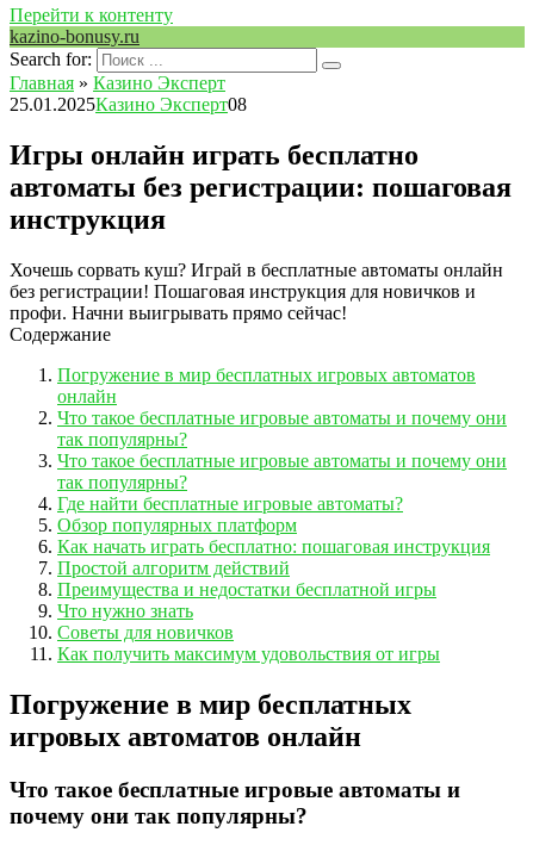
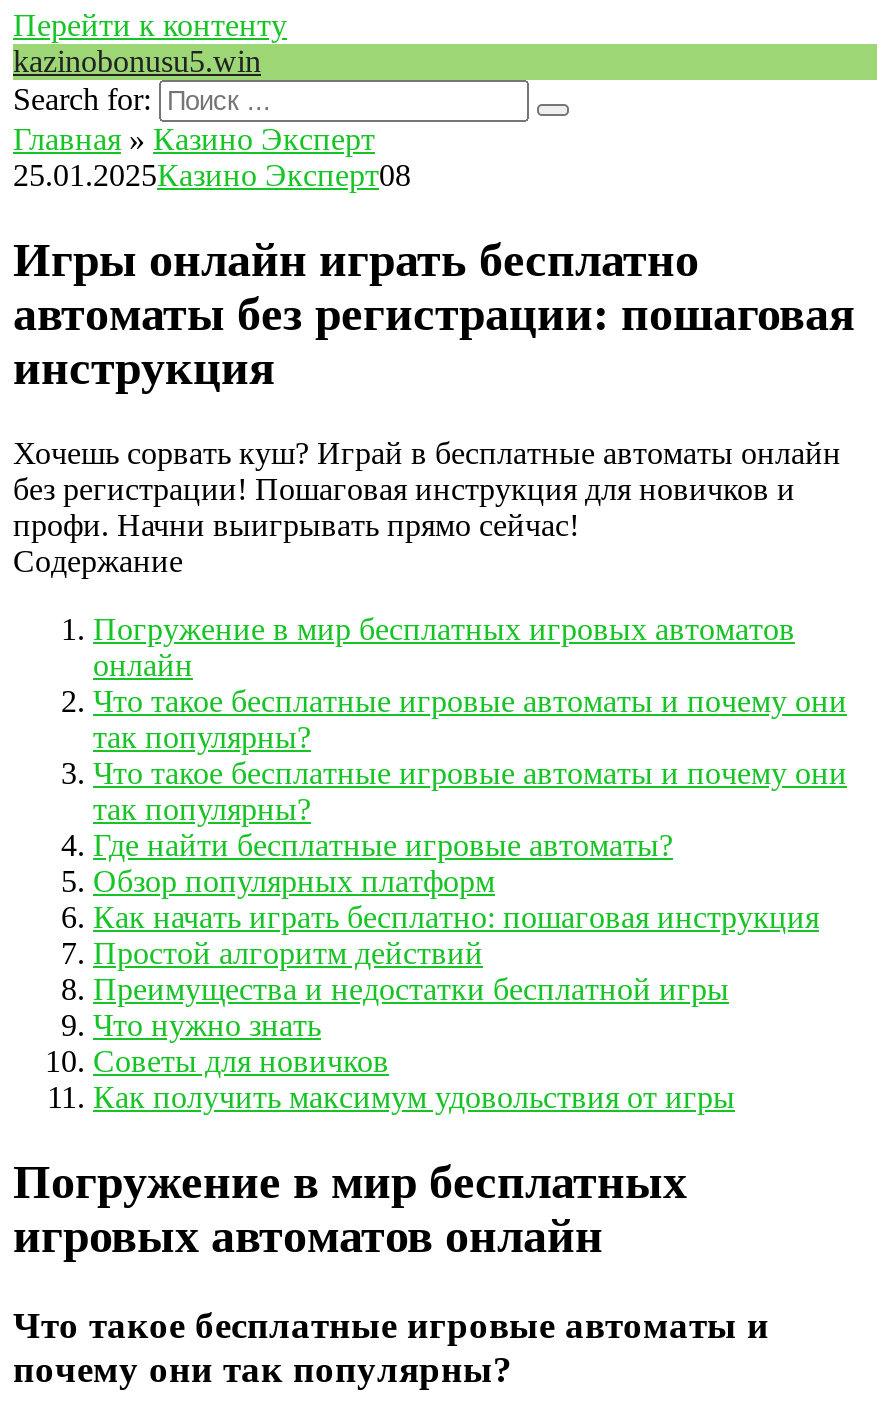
[10,26,140,46] kazino-bonusy.ru -> [13,44,261,78] kazinobonusu5.win

